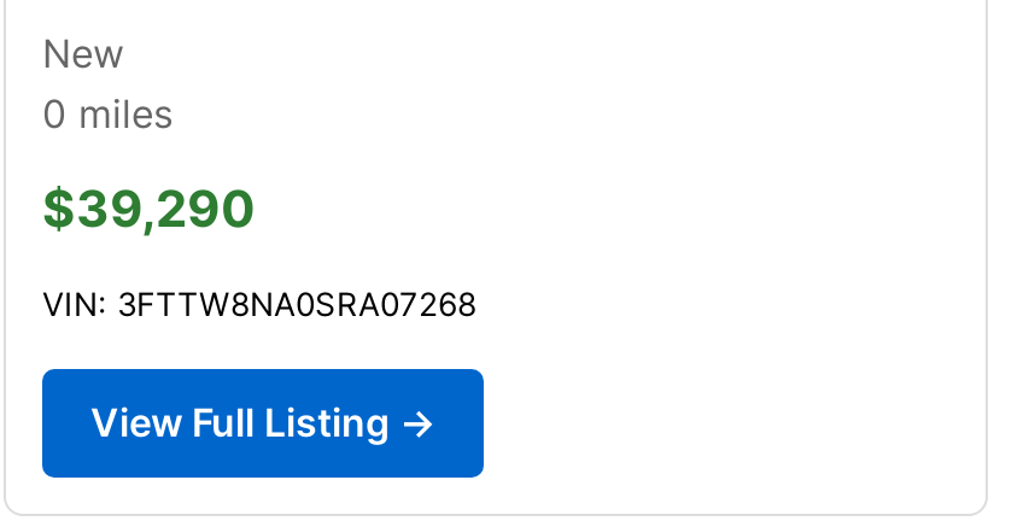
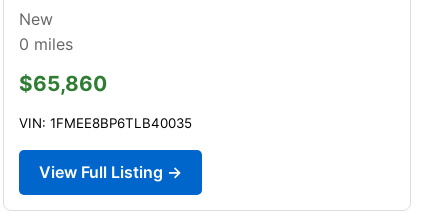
[42,178,255,239] $39,290 -> [19,71,107,96] $65,860
[42,284,476,323] VIN: 3FTTW8NA0SRA07268 -> [19,115,192,131] VIN: 1FMEE8BP6TLB40035

